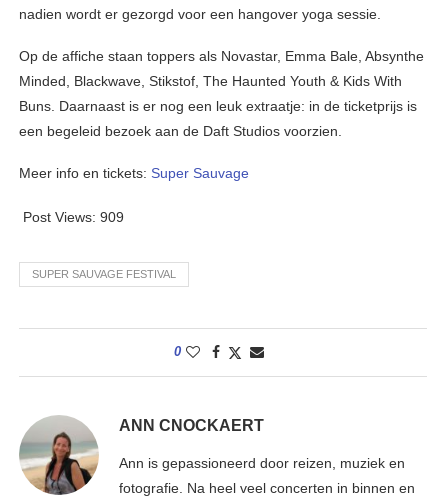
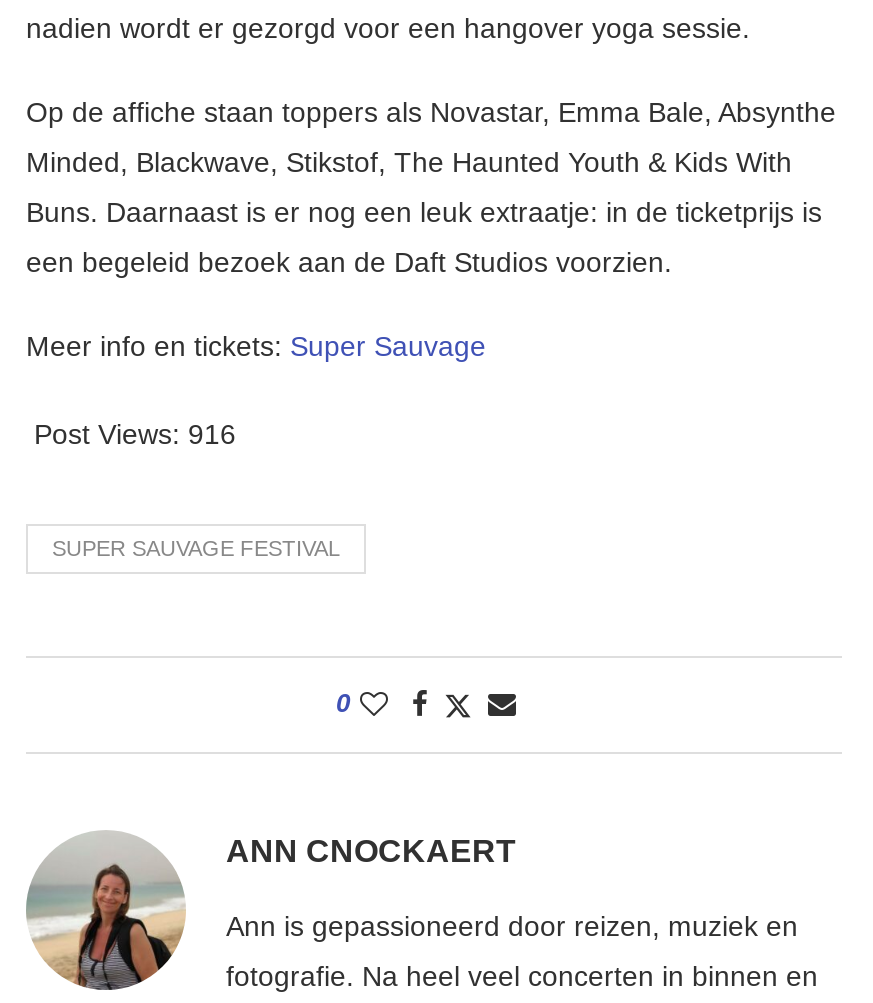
[23,209,124,225] Post Views: 909 -> [34,419,236,451] Post Views: 916

